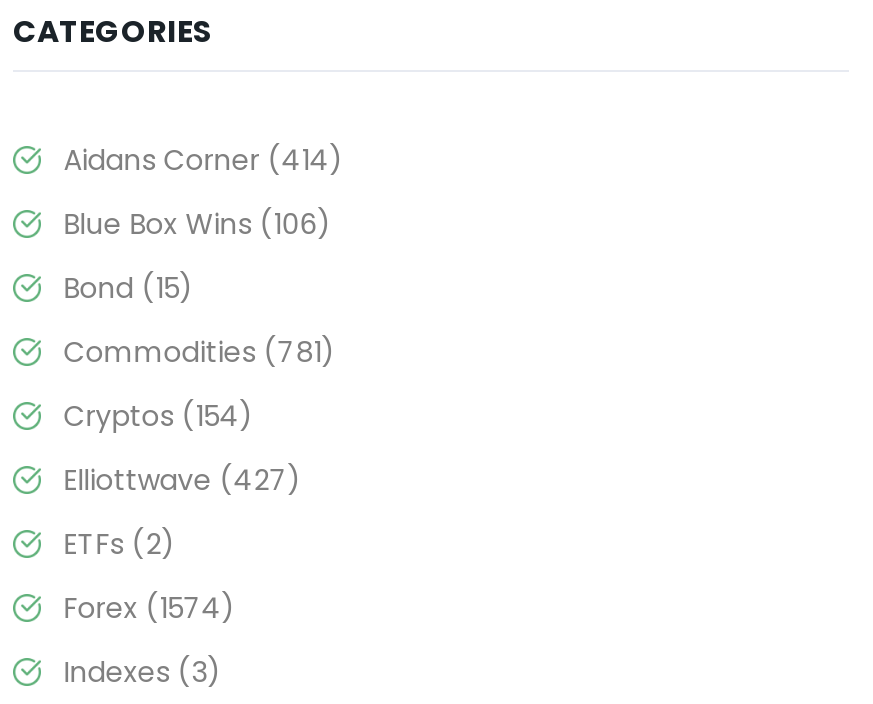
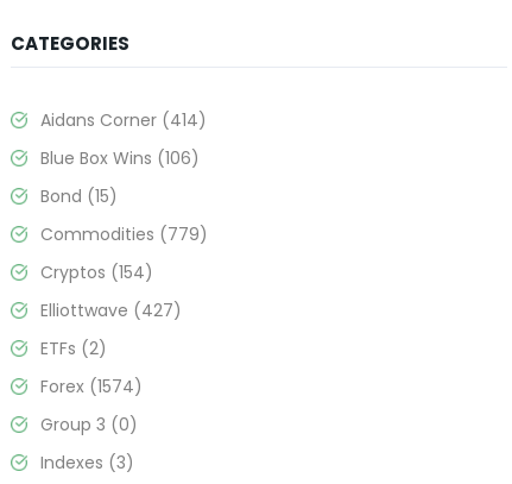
[63,333,335,373] Commodities (781) -> [41,223,208,247] Commodities (779)
none -> [41,413,138,437] Group 3 (0)

